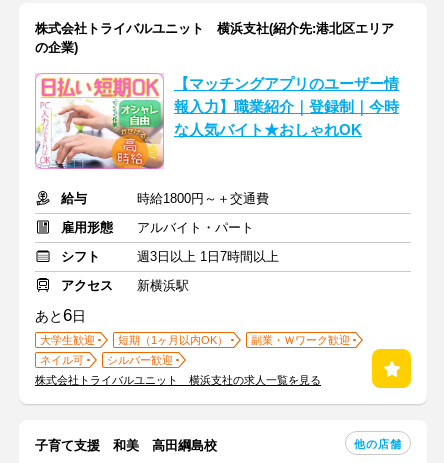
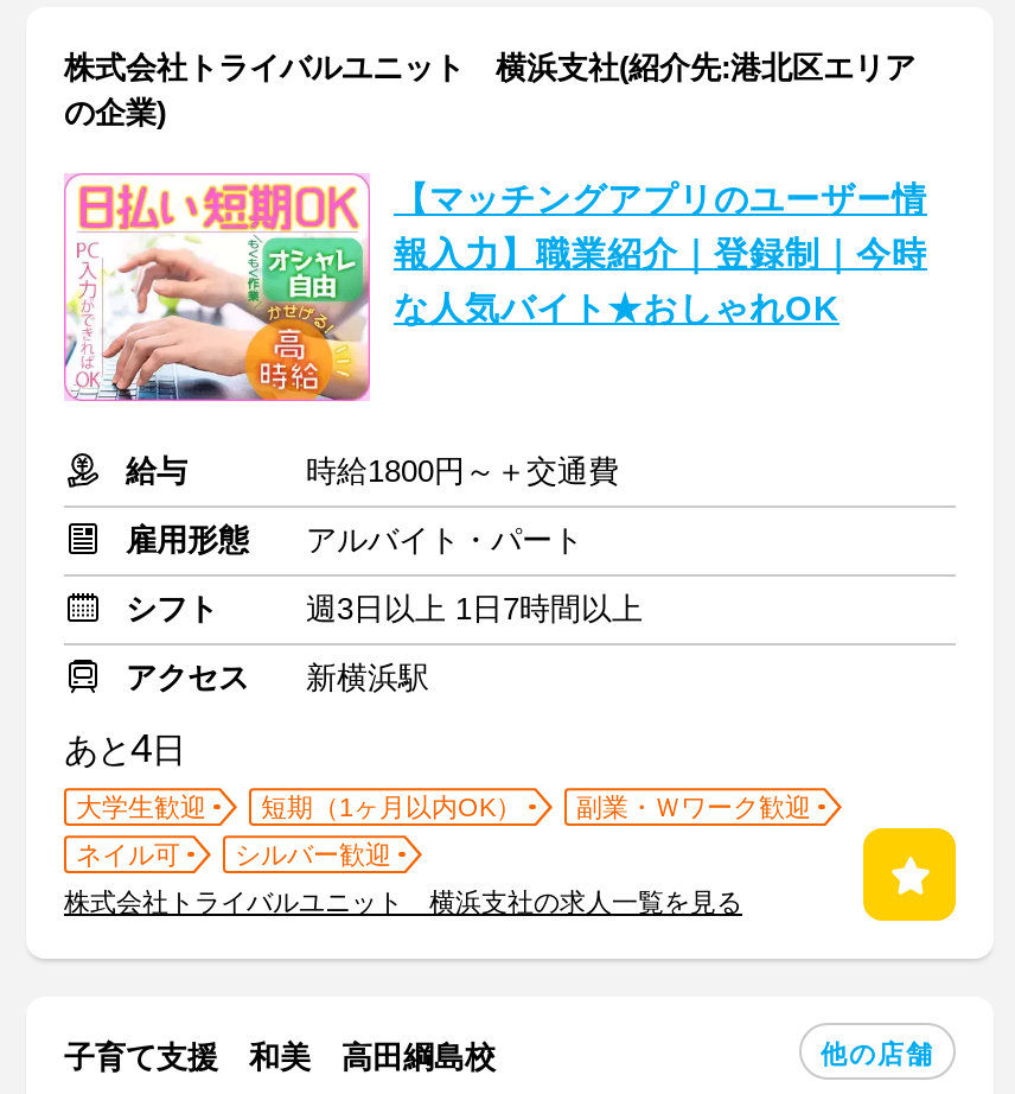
[35,306,86,325] あと6日 -> [64,726,185,771] あと4日

